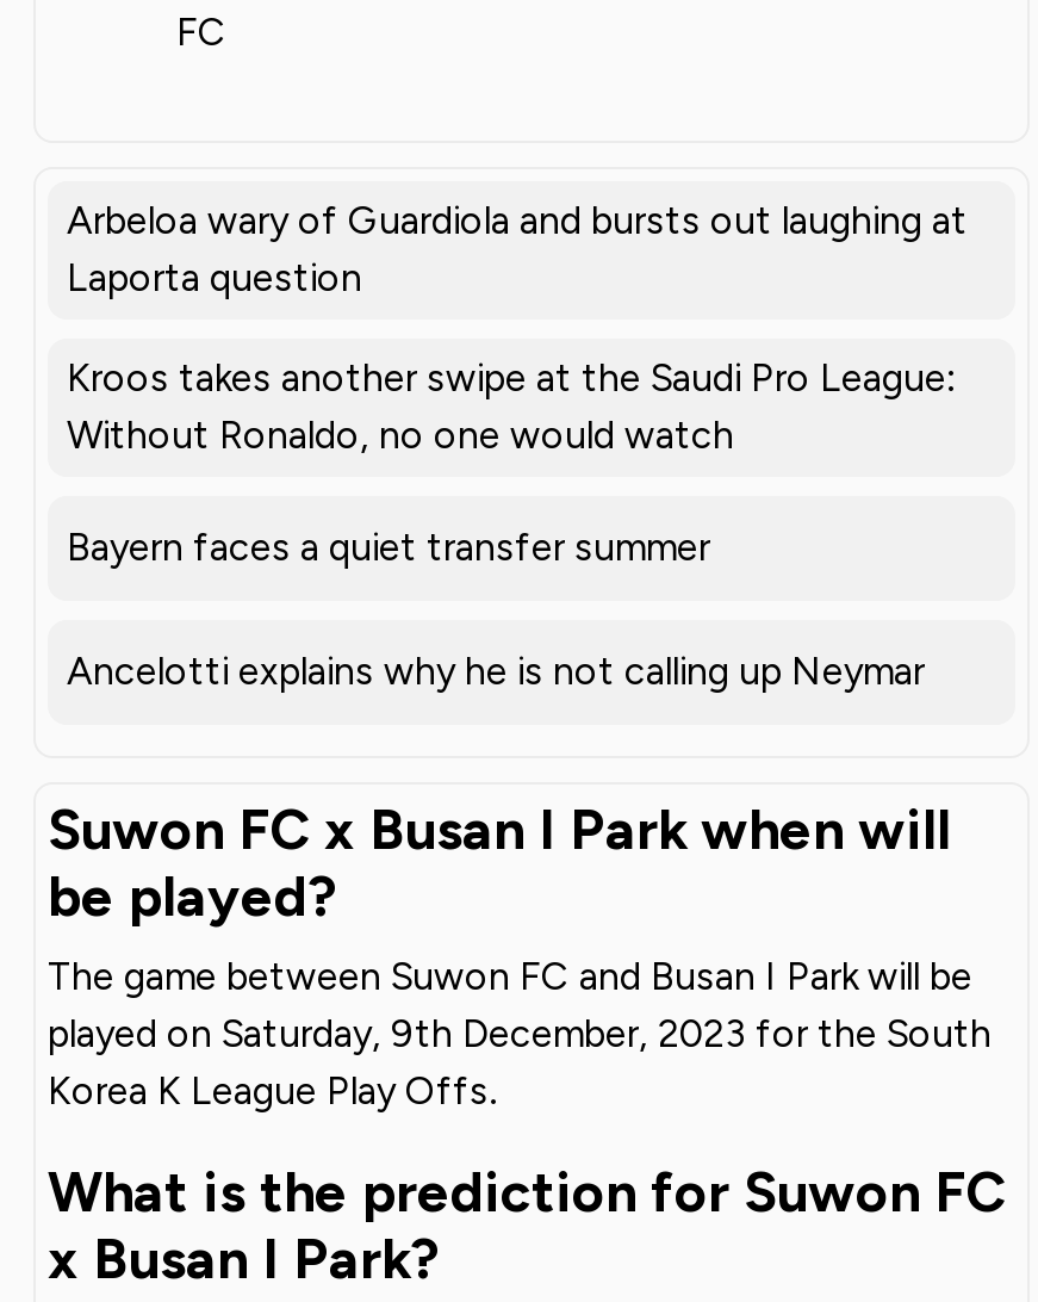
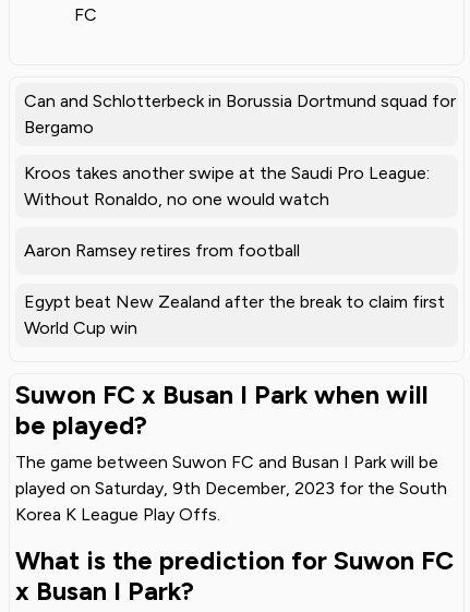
[67,197,968,300] Arbeloa wary of Guardiola and bursts out laughing at | Laporta question -> [24,90,456,137] Can and Schlotterbeck in Borussia Dortmund squad for | Bergamo
[67,524,710,569] Bayern faces a quiet transfer summer -> [24,240,300,260] Aaron Ramsey retires from football
[67,648,925,693] Ancelotti explains why he is not calling up Neymar -> [24,291,445,338] Egypt beat New Zealand after the break to claim first | World Cup win

